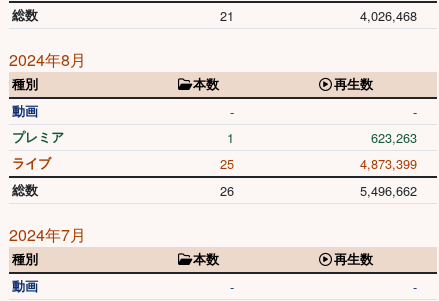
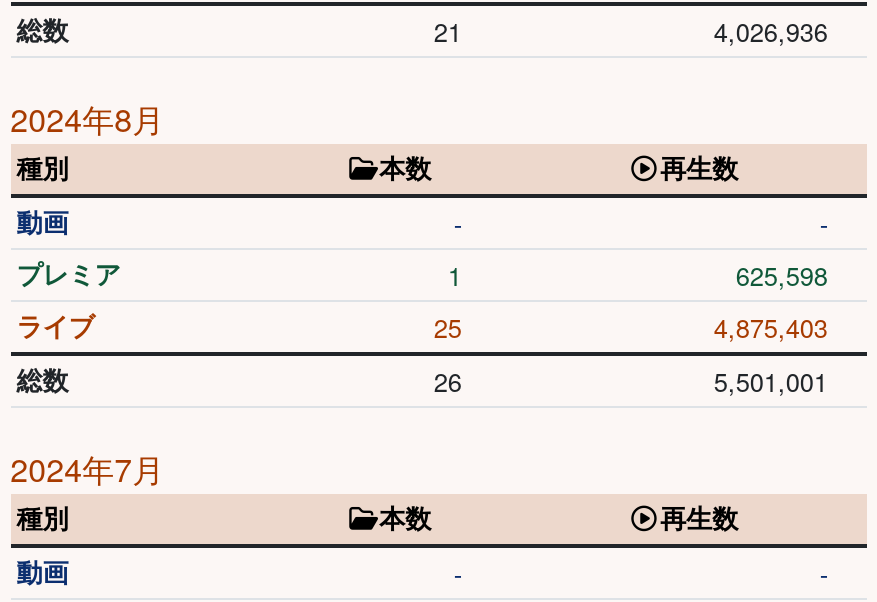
[360,6,417,25] 4,026,468 -> [714,12,828,50] 4,026,936
[371,128,417,147] 623,263 -> [736,256,828,294] 625,598
[360,154,417,173] 4,873,399 -> [714,308,828,346] 4,875,403
[360,181,417,200] 5,496,662 -> [714,362,828,400] 5,501,001

